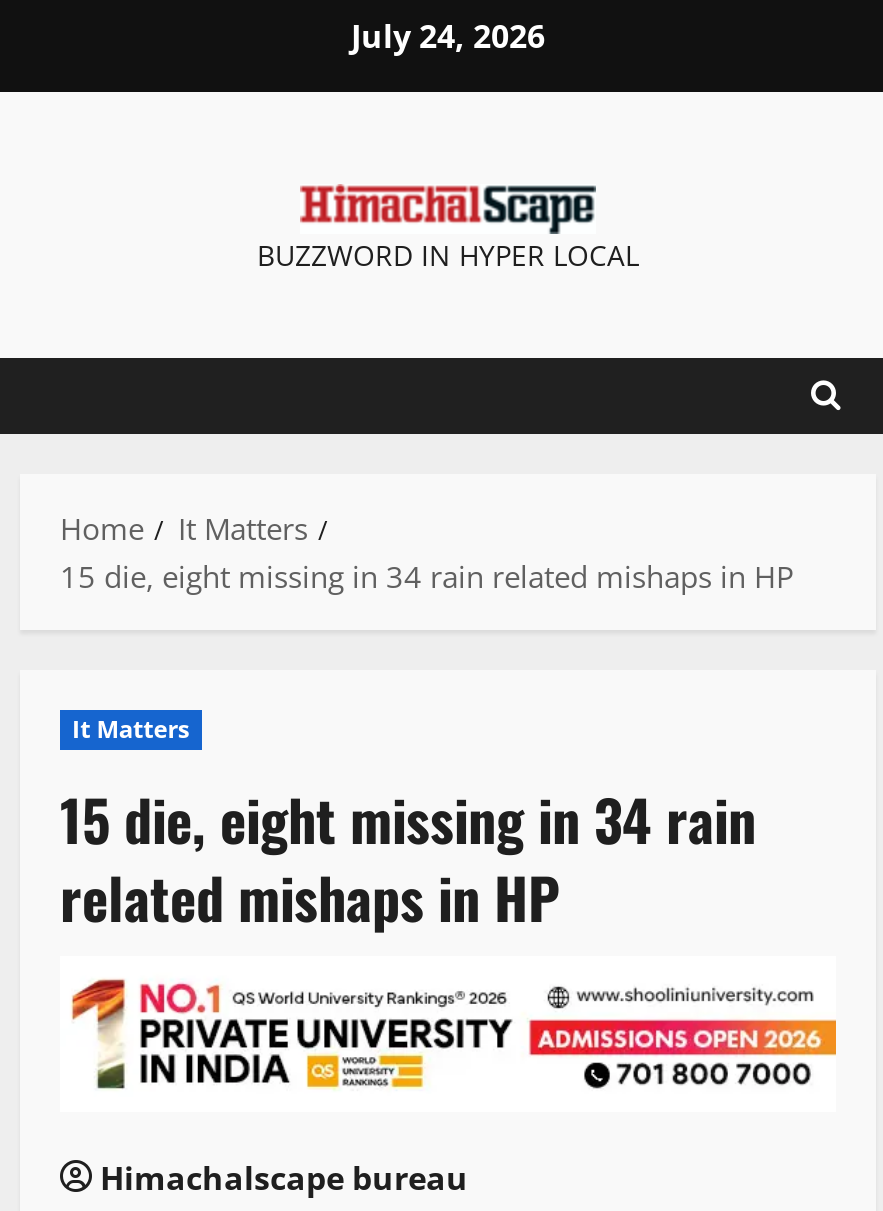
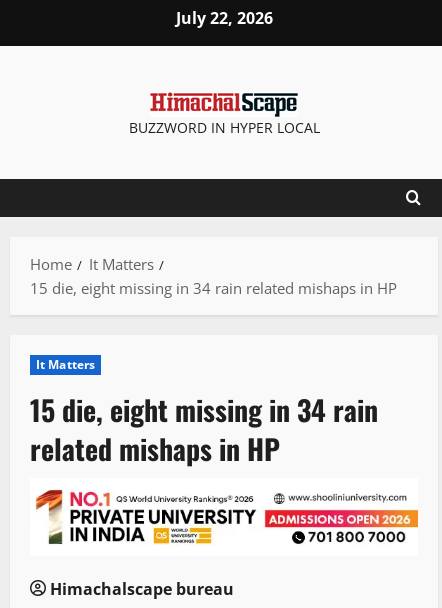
[351,14,545,58] July 24, 2026 -> [175,7,272,29] July 22, 2026

